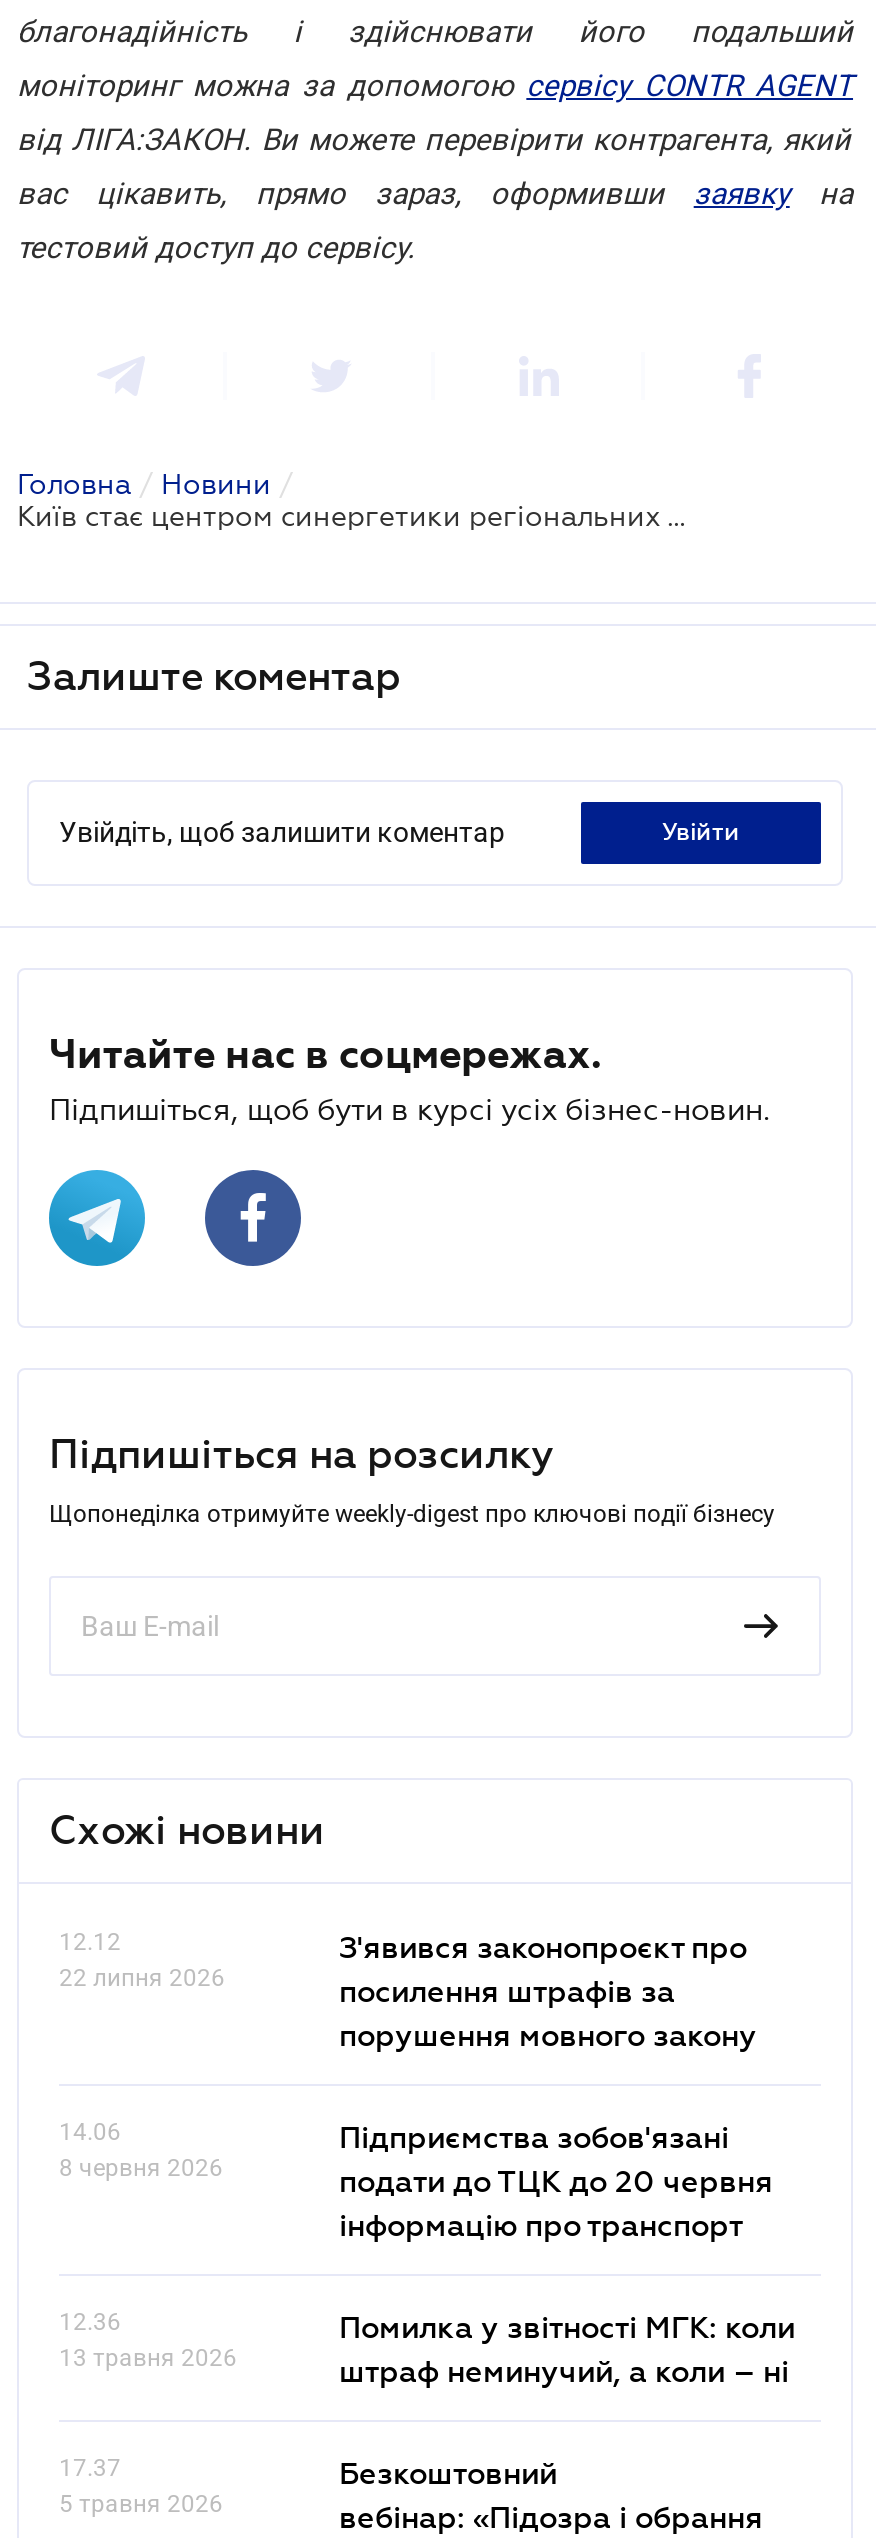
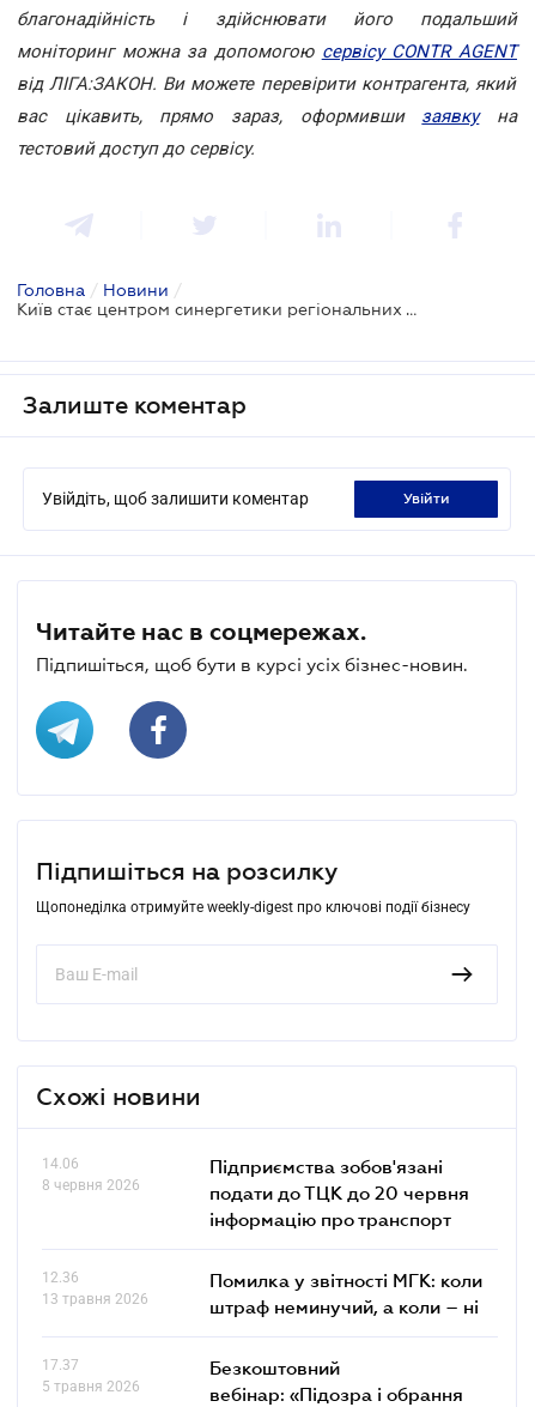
[59,1927,225,1991] 12.12 | 22 липня 2026 -> none
[339,1927,757,2051] З'явився законопроєкт про | посилення штрафів за | порушення мовного закону -> none

